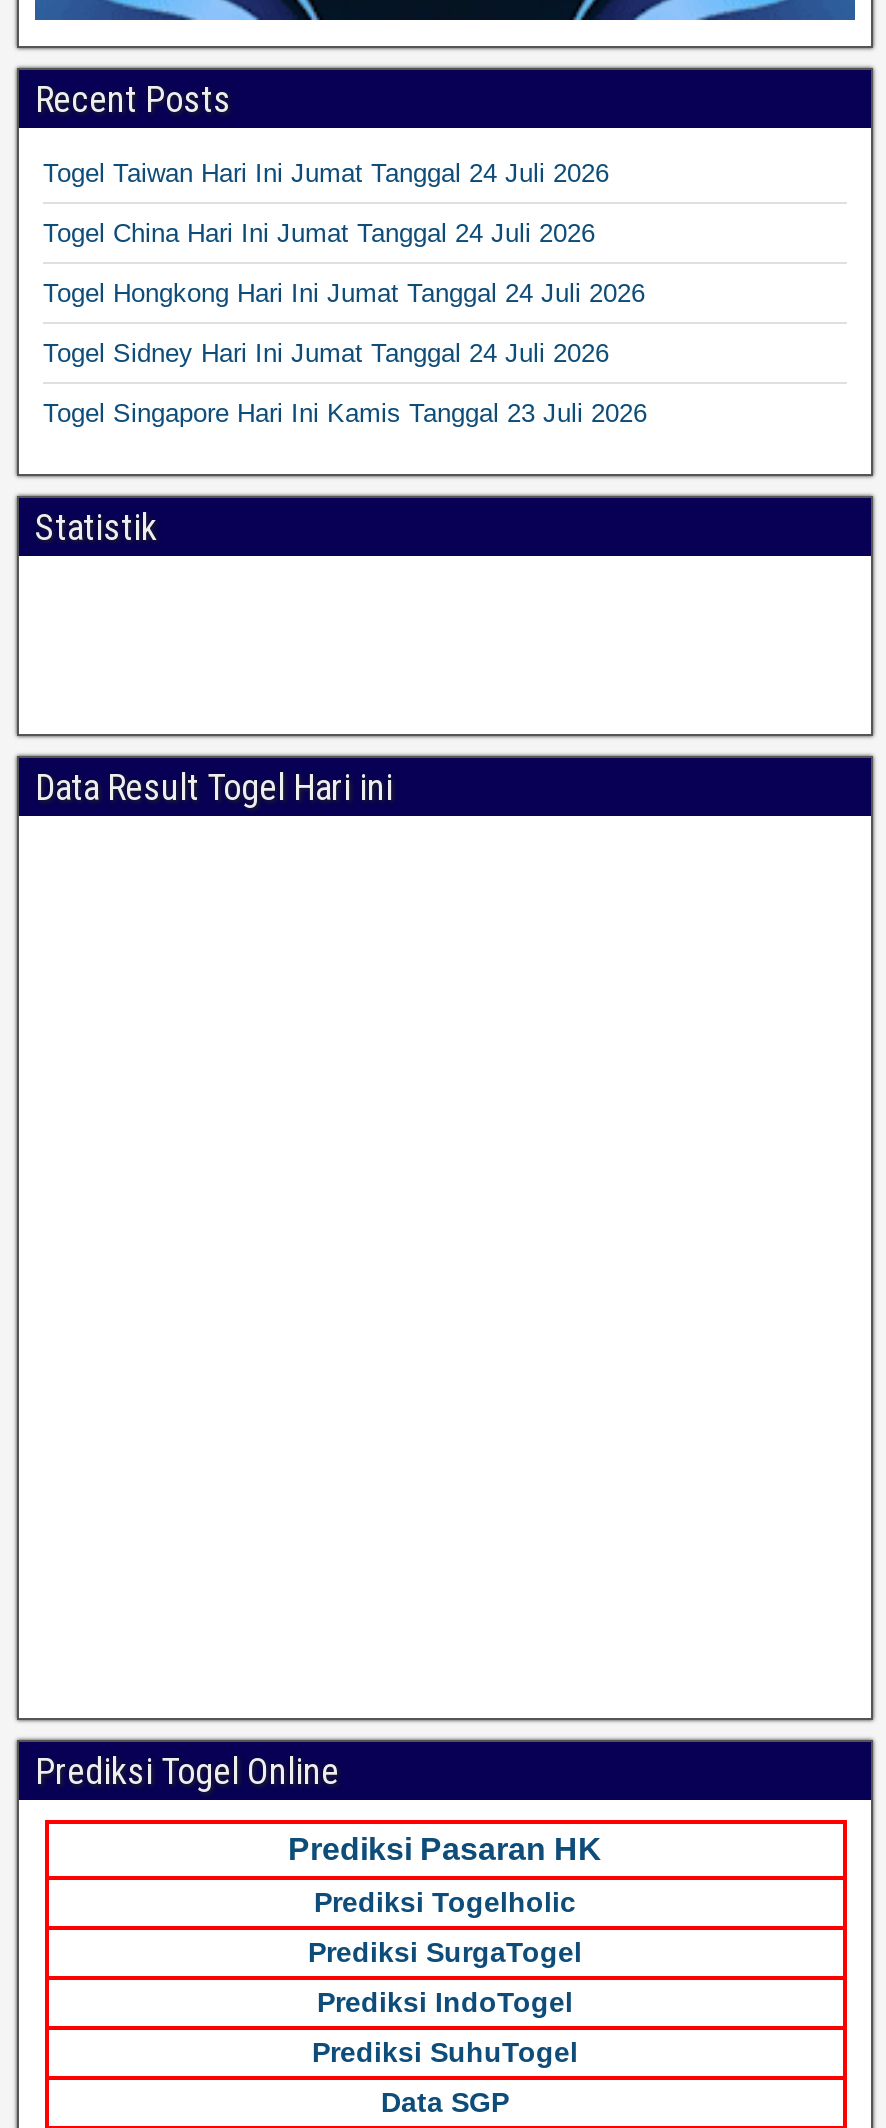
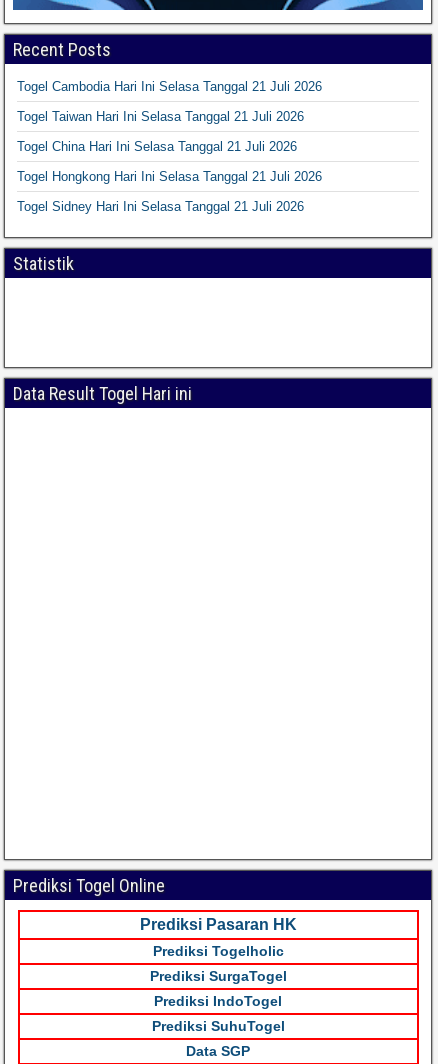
[43,157,609,187] Togel Taiwan Hari Ini Jumat Tanggal 24 Juli 2026 -> [17,78,322,93] Togel Cambodia Hari Ini Selasa Tanggal 21 Juli 2026
[43,217,595,247] Togel China Hari Ini Jumat Tanggal 24 Juli 2026 -> [17,108,304,123] Togel Taiwan Hari Ini Selasa Tanggal 21 Juli 2026
[43,277,645,307] Togel Hongkong Hari Ini Jumat Tanggal 24 Juli 2026 -> [17,138,297,153] Togel China Hari Ini Selasa Tanggal 21 Juli 2026
[43,337,609,367] Togel Sidney Hari Ini Jumat Tanggal 24 Juli 2026 -> [17,168,322,183] Togel Hongkong Hari Ini Selasa Tanggal 21 Juli 2026
[43,397,647,427] Togel Singapore Hari Ini Kamis Tanggal 23 Juli 2026 -> [17,198,304,213] Togel Sidney Hari Ini Selasa Tanggal 21 Juli 2026

